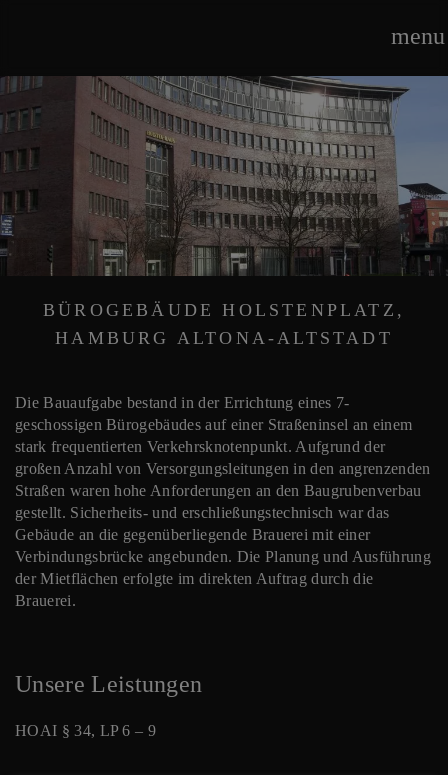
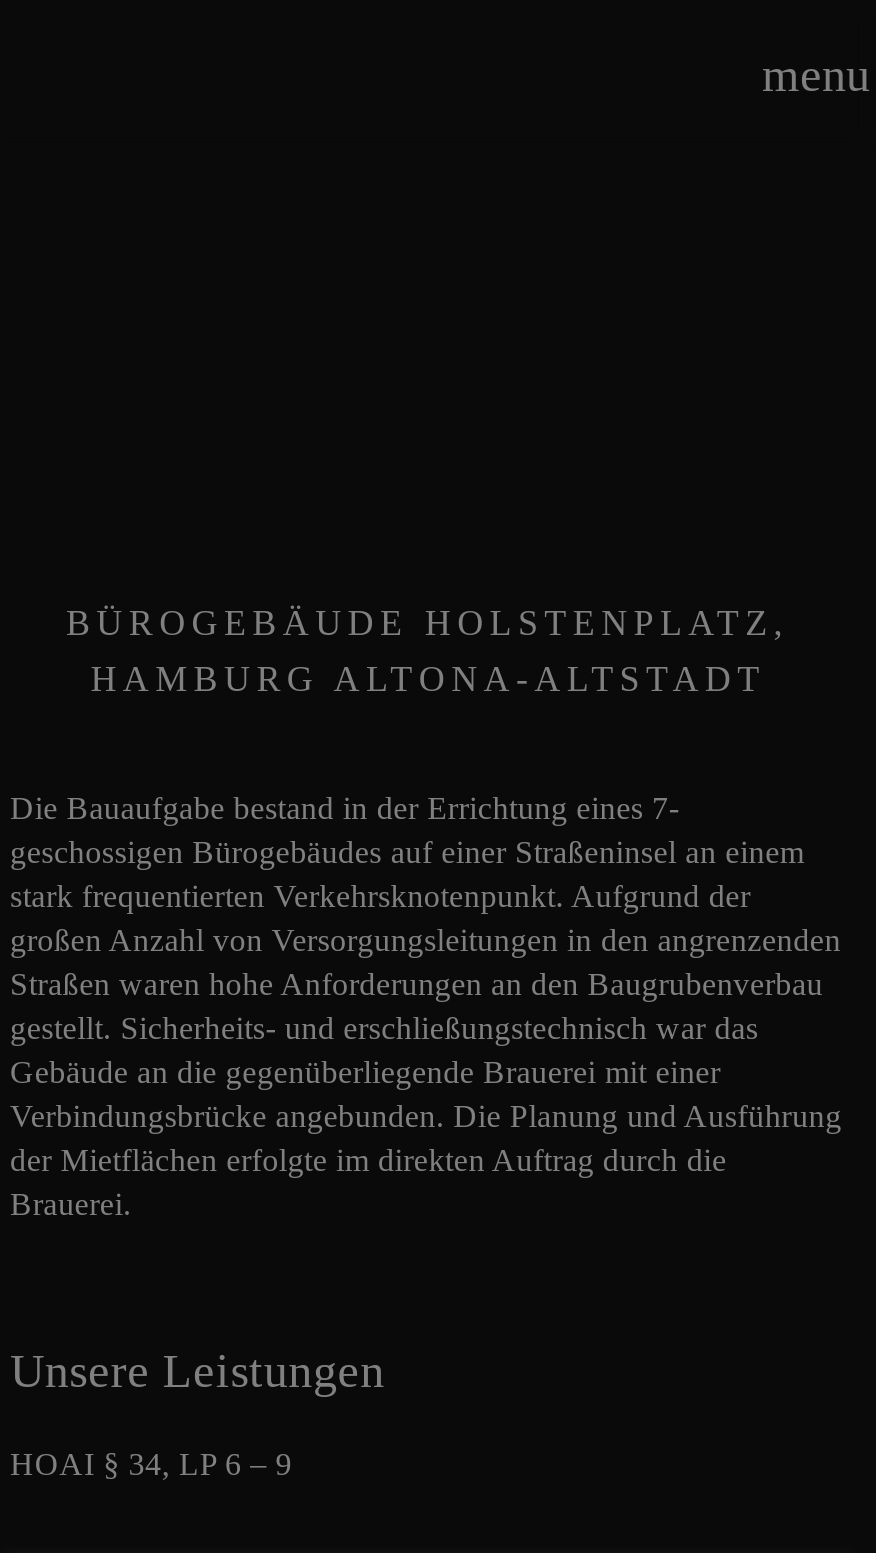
[3,75,445,277] [image] -> none

